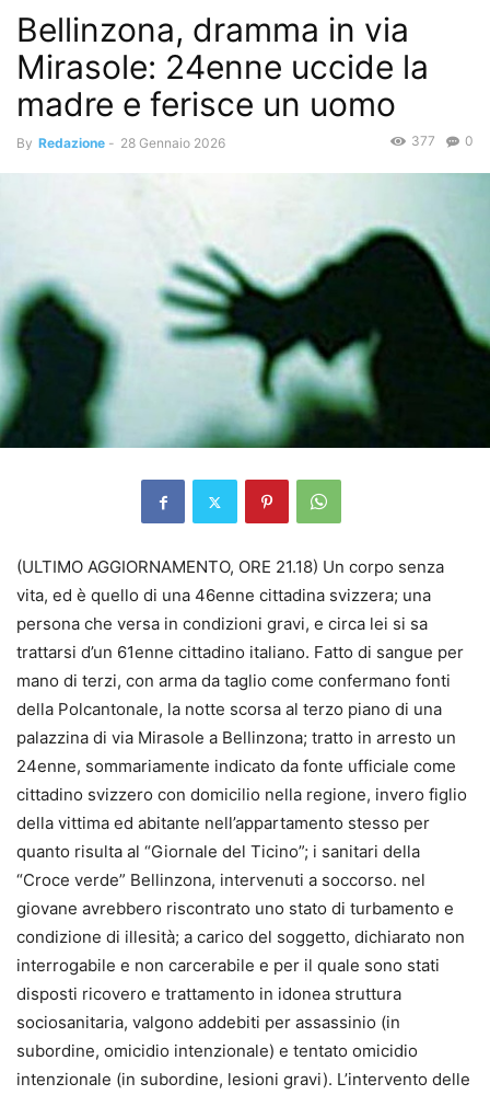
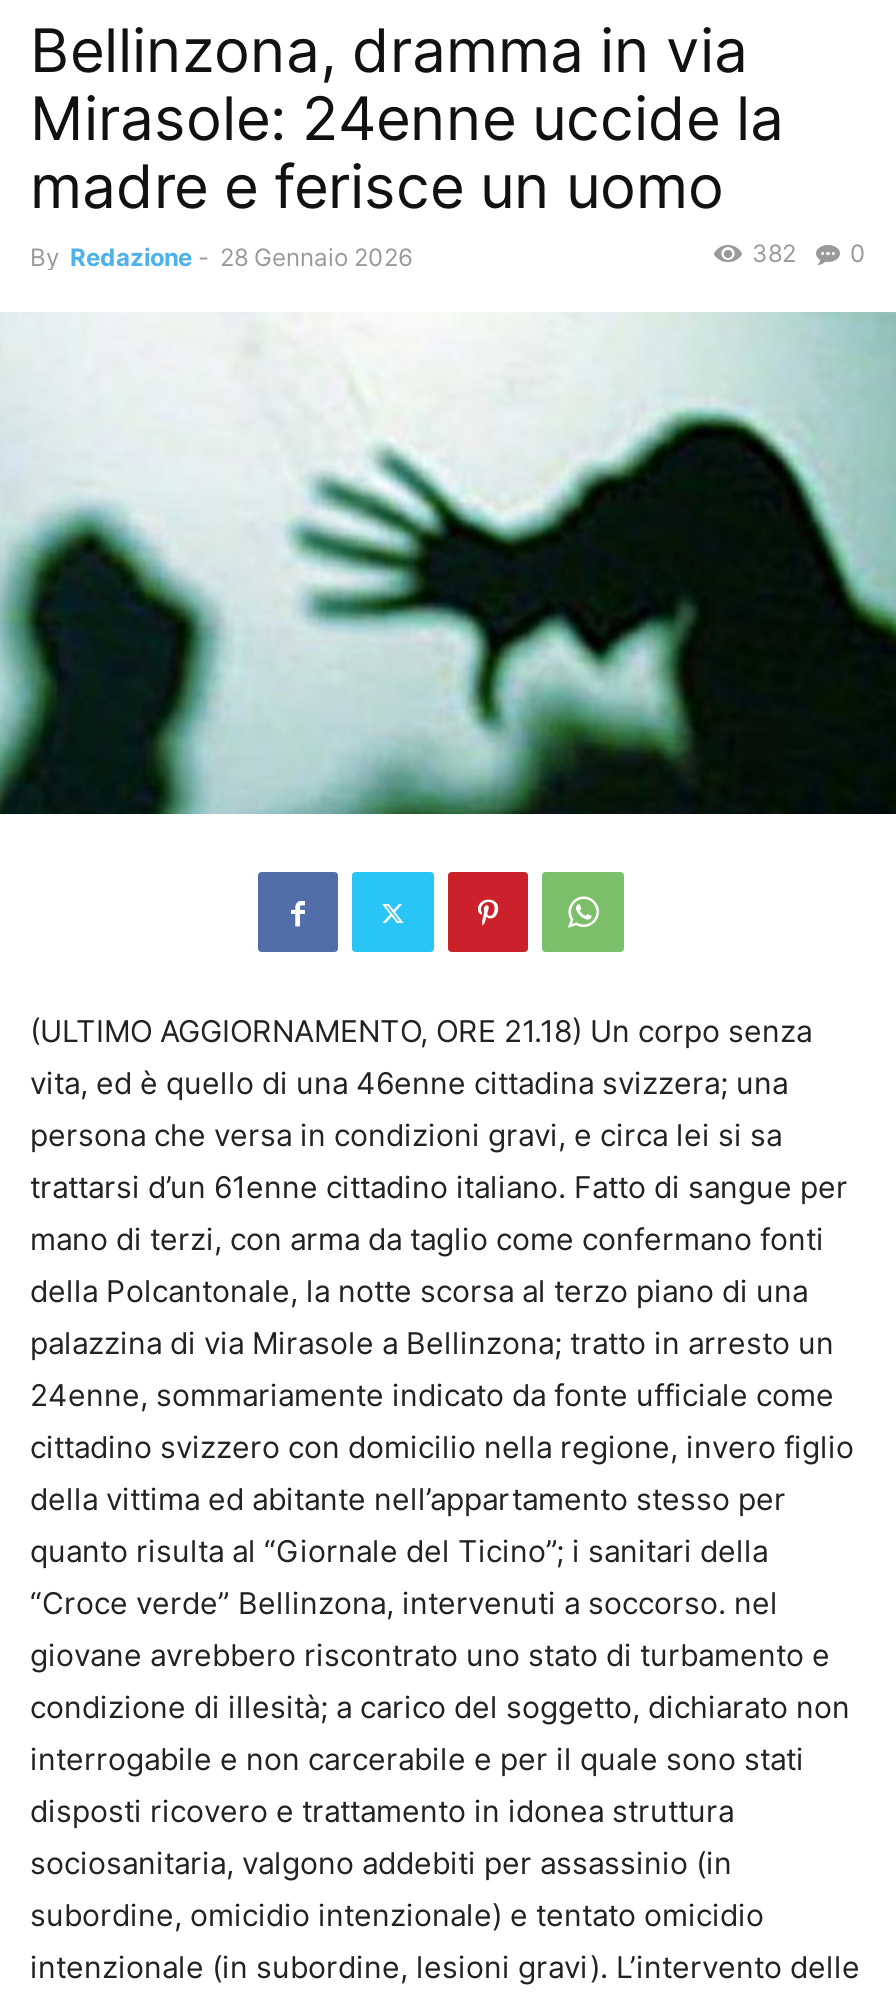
[411,132,474,149] 377 0 -> [752,238,866,268] 382 0

